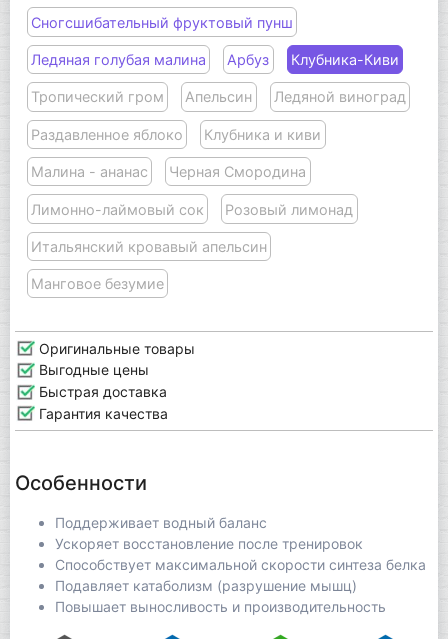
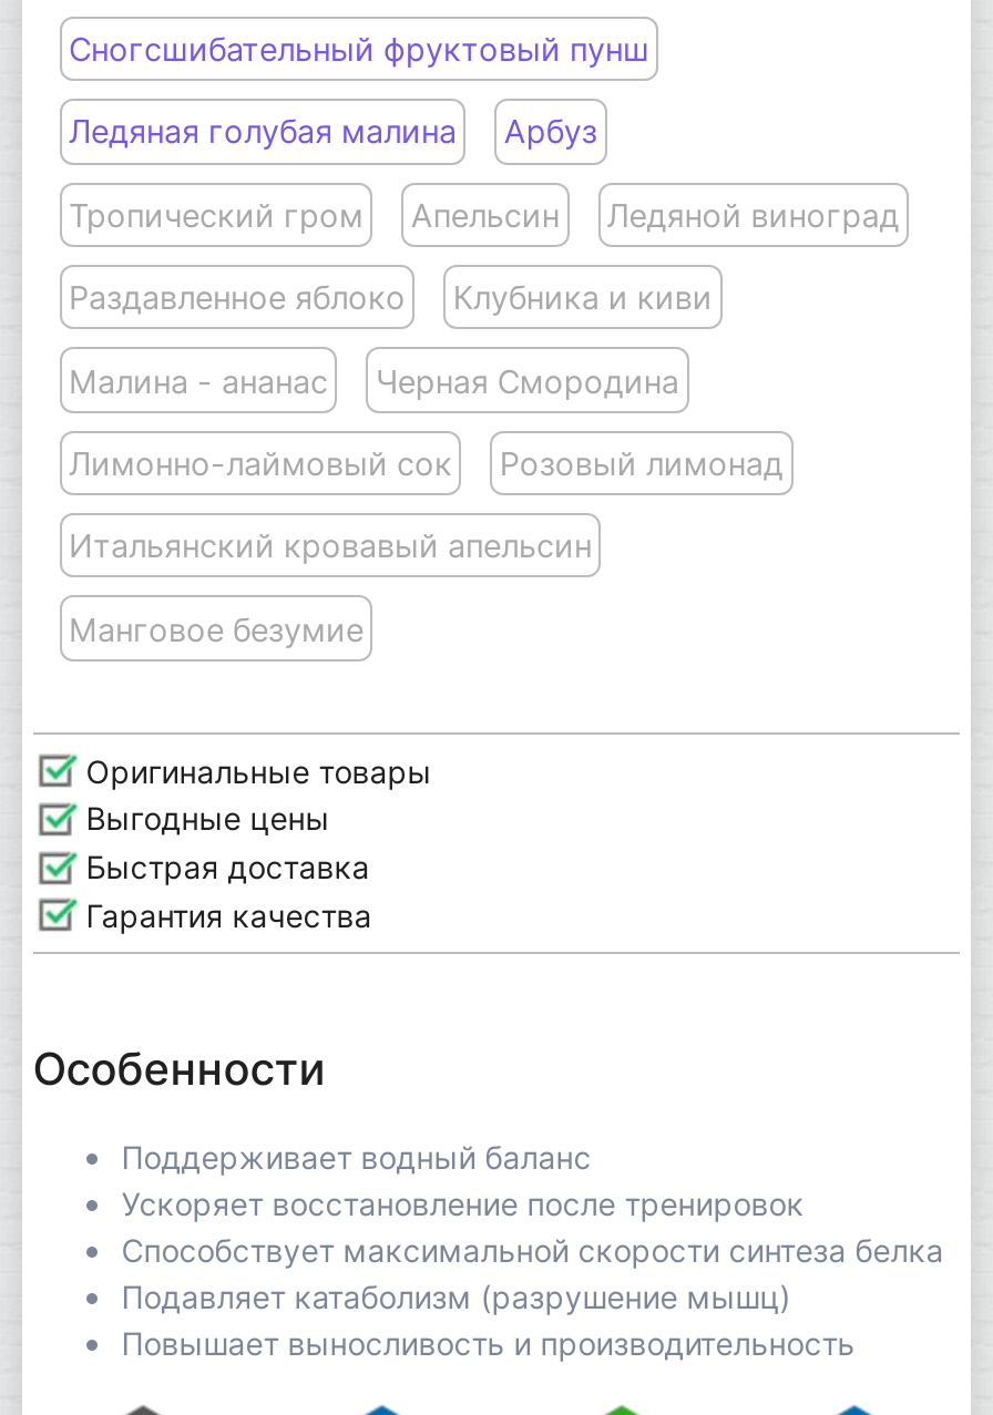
[291,51,399,68] Клубника-Киви -> none

